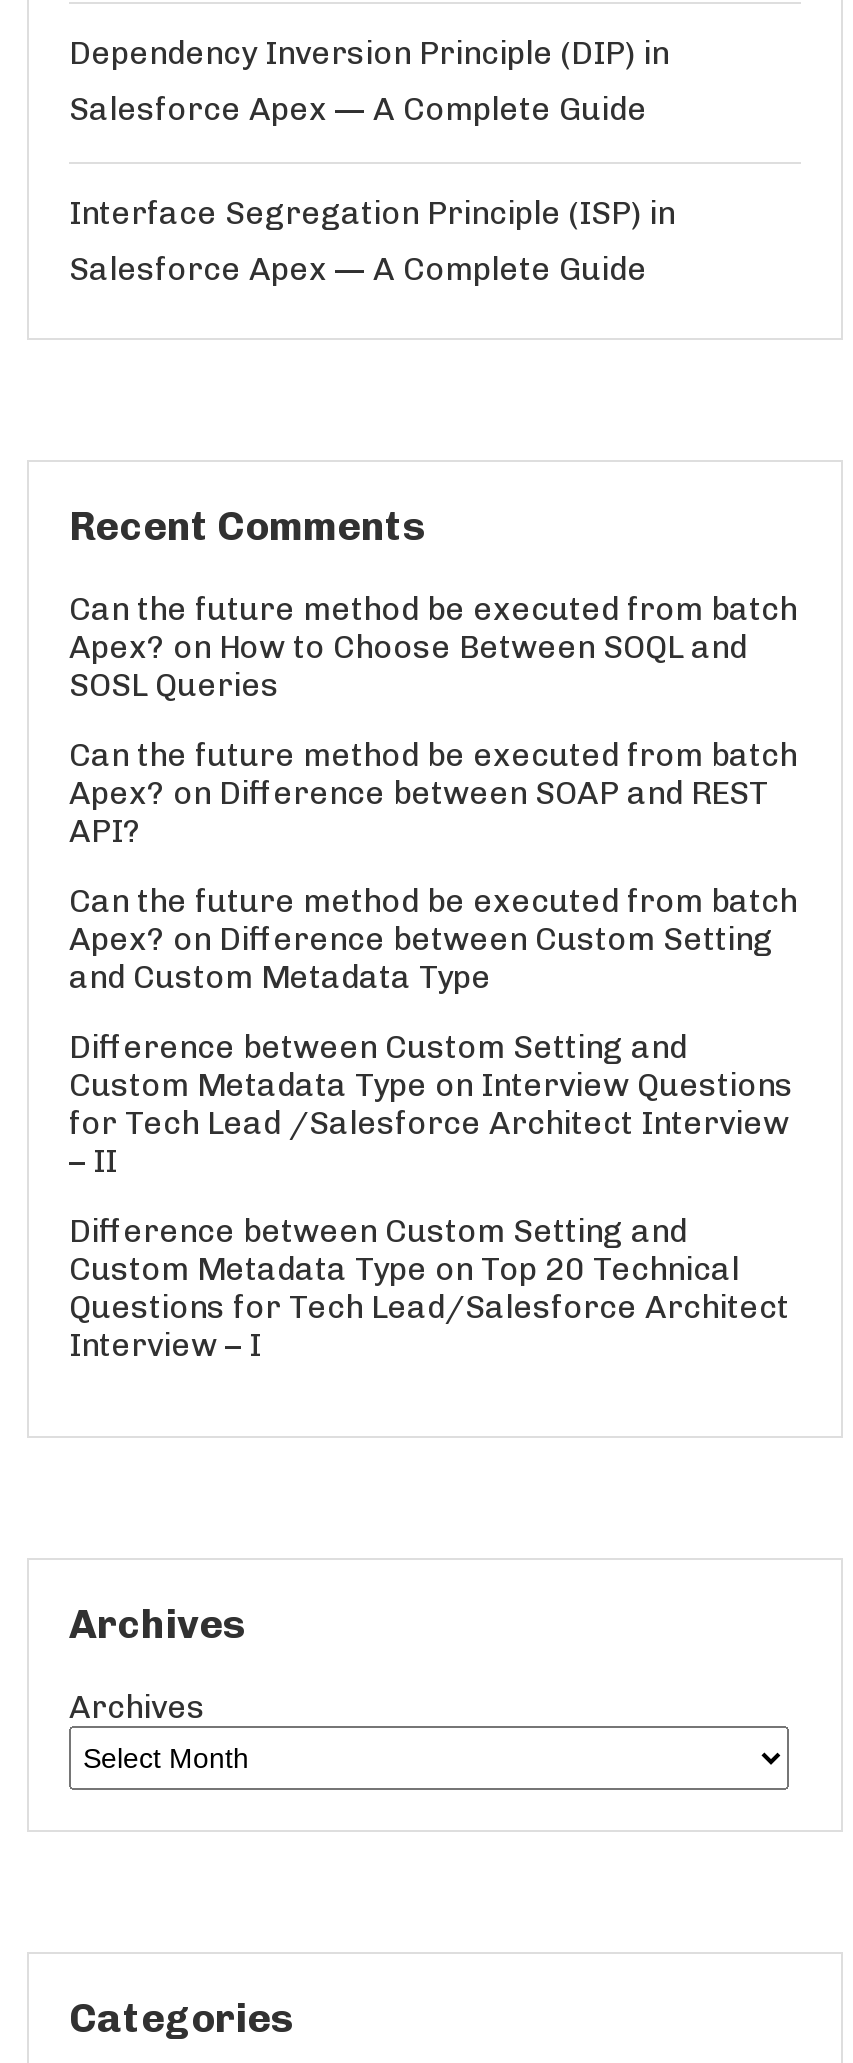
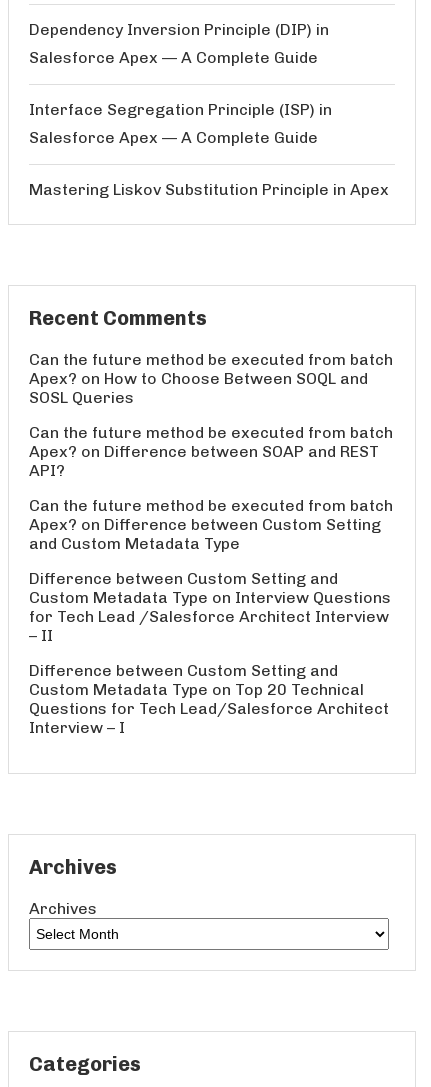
none -> [29,180,389,199] Mastering Liskov Substitution Principle in Apex

